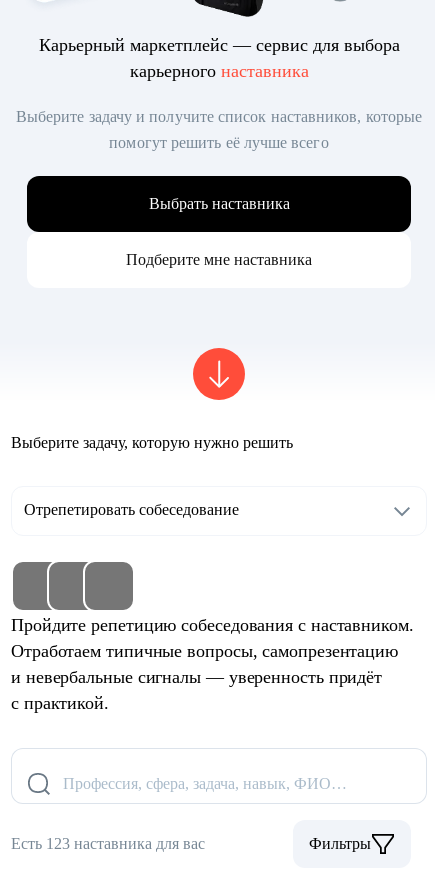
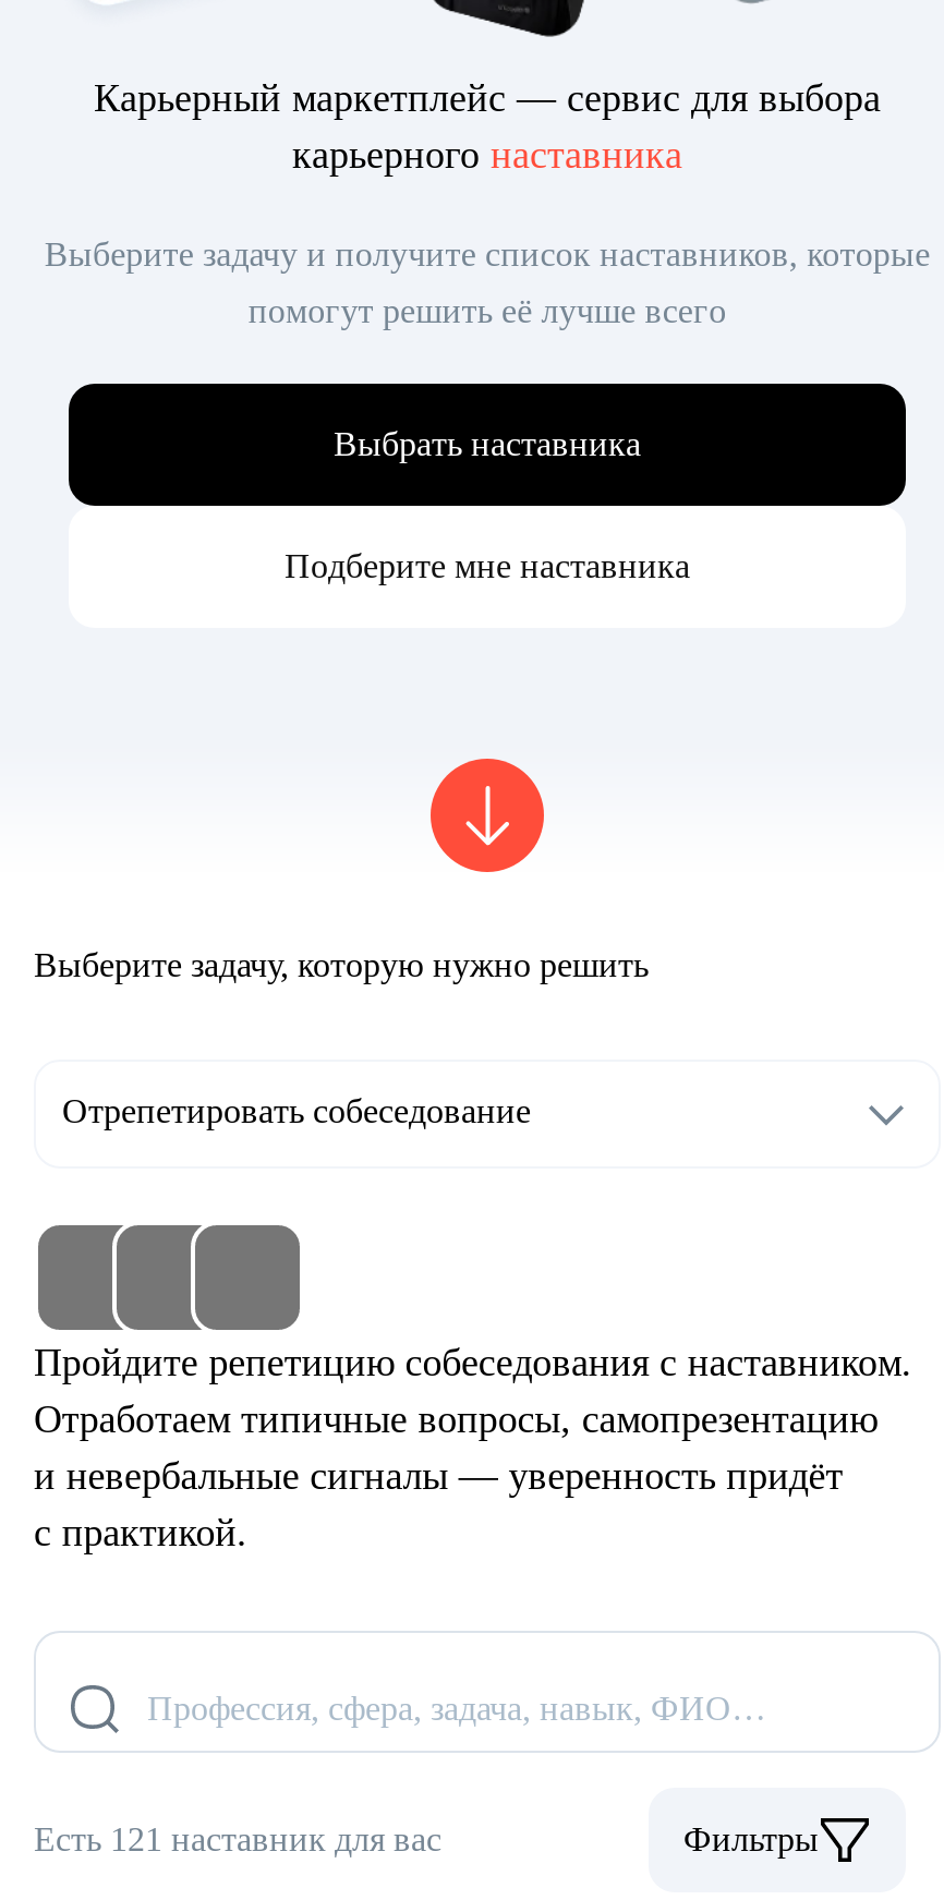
[11,835,205,852] Есть 123 наставника для вас -> [34,1821,441,1858] Есть 121 наставник для вас

